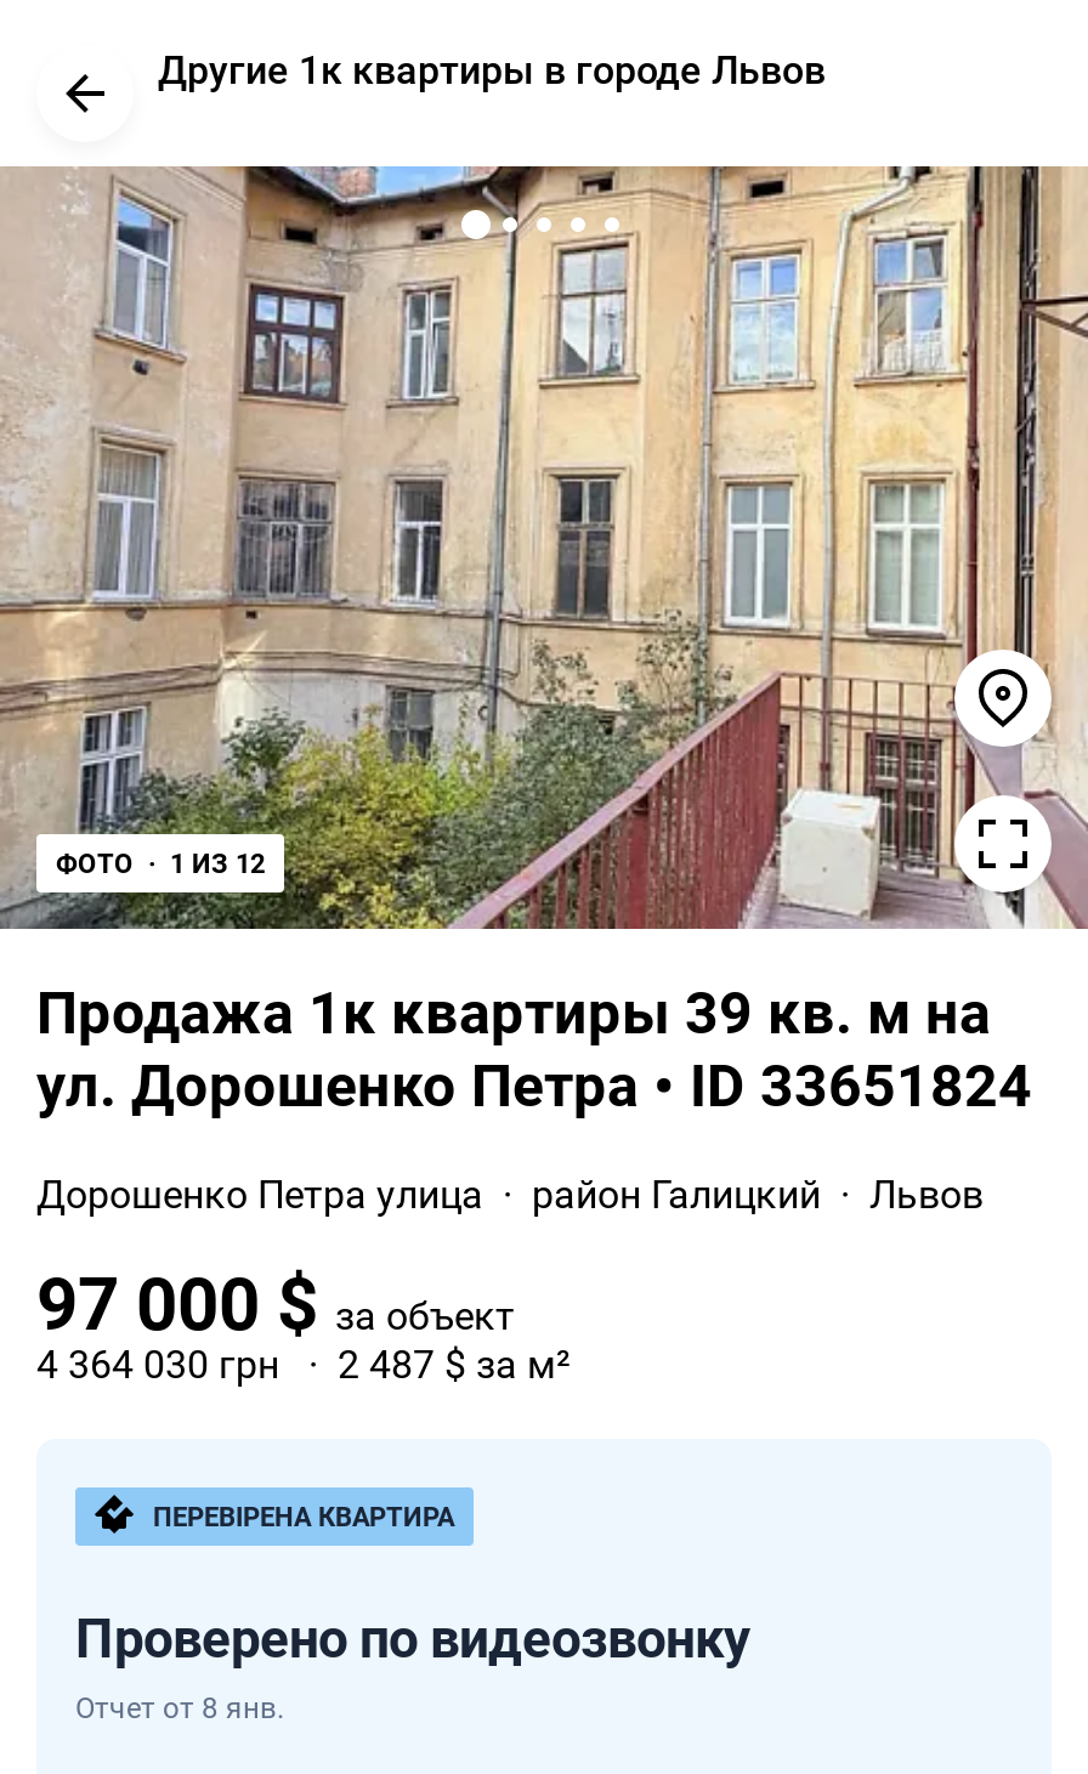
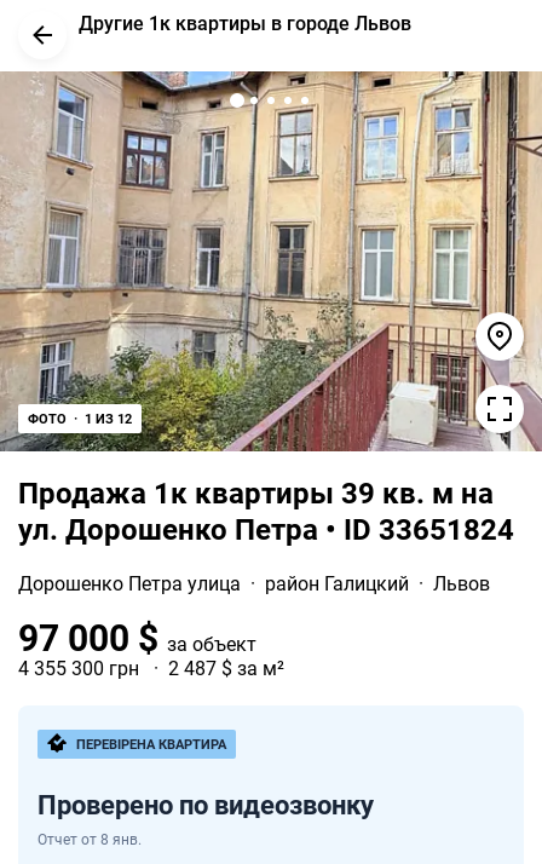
[36,1341,571,1387] 4 364 030 грн · 2 487 $ за м² -> [18,656,284,679] 4 355 300 грн · 2 487 $ за м²

